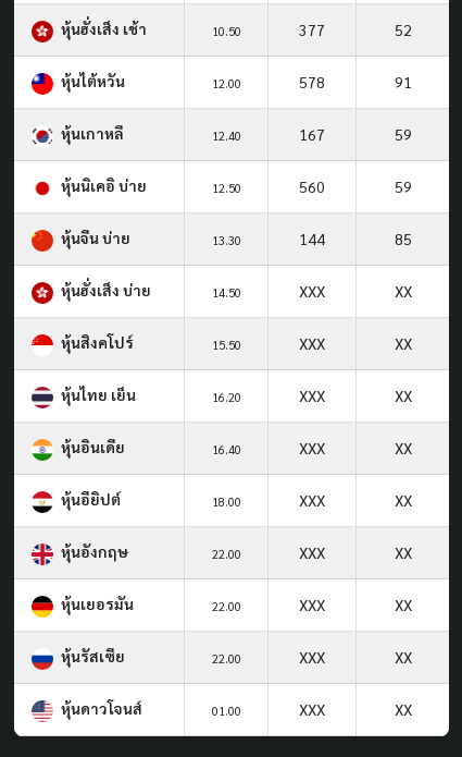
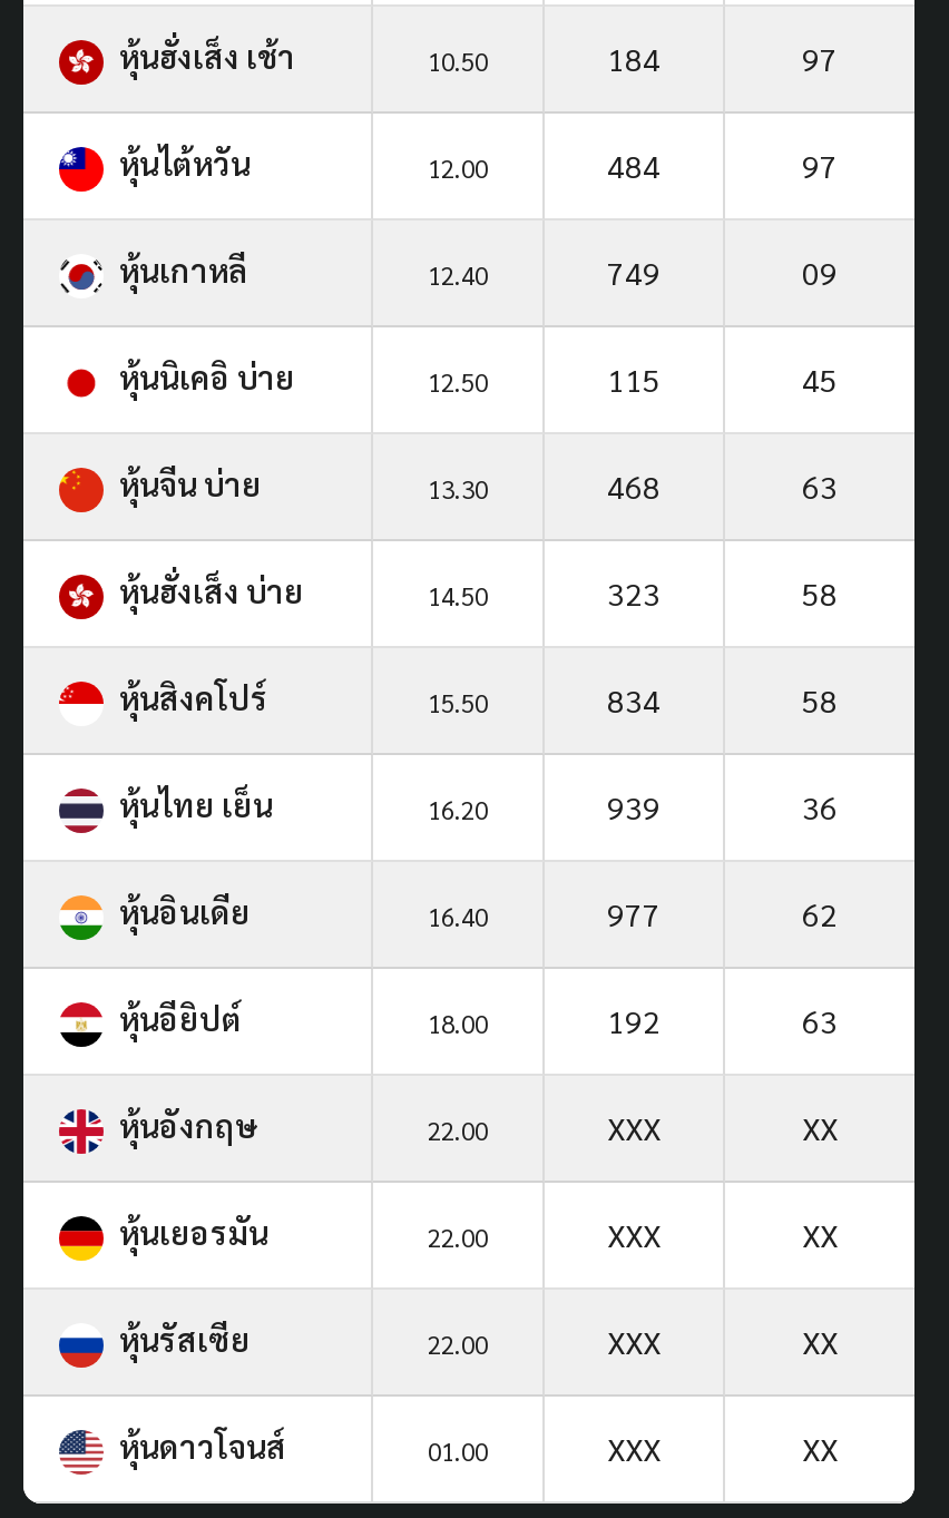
[299,19,325,39] 377 -> [607,37,661,78] 184
[394,19,411,39] 52 -> [802,37,838,78] 97
[299,72,325,91] 578 -> [607,144,661,184] 484
[394,72,411,91] 91 -> [802,144,838,184] 97
[299,124,325,144] 167 -> [607,251,661,291] 749
[394,124,411,144] 59 -> [802,251,838,291] 09
[299,176,325,196] 560 -> [607,358,661,398] 115
[394,176,411,196] 59 -> [802,358,838,398] 45
[299,229,325,248] 144 -> [607,465,661,505] 468
[394,229,411,248] 85 -> [802,465,838,505] 63
[299,281,411,300] XXX | XX -> [607,572,838,612] 323 | 58
[299,333,411,353] XXX | XX -> [607,679,838,719] 834 | 58
[299,385,411,405] XXX | XX -> [607,786,838,826] 939 | 36
[299,438,411,457] XXX | XX -> [607,893,838,933] 977 | 62
[299,490,411,510] XXX | XX -> [607,1000,838,1040] 192 | 63

